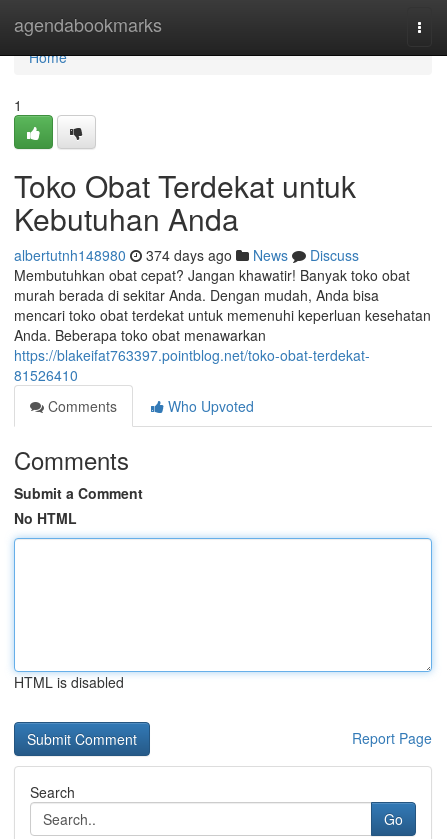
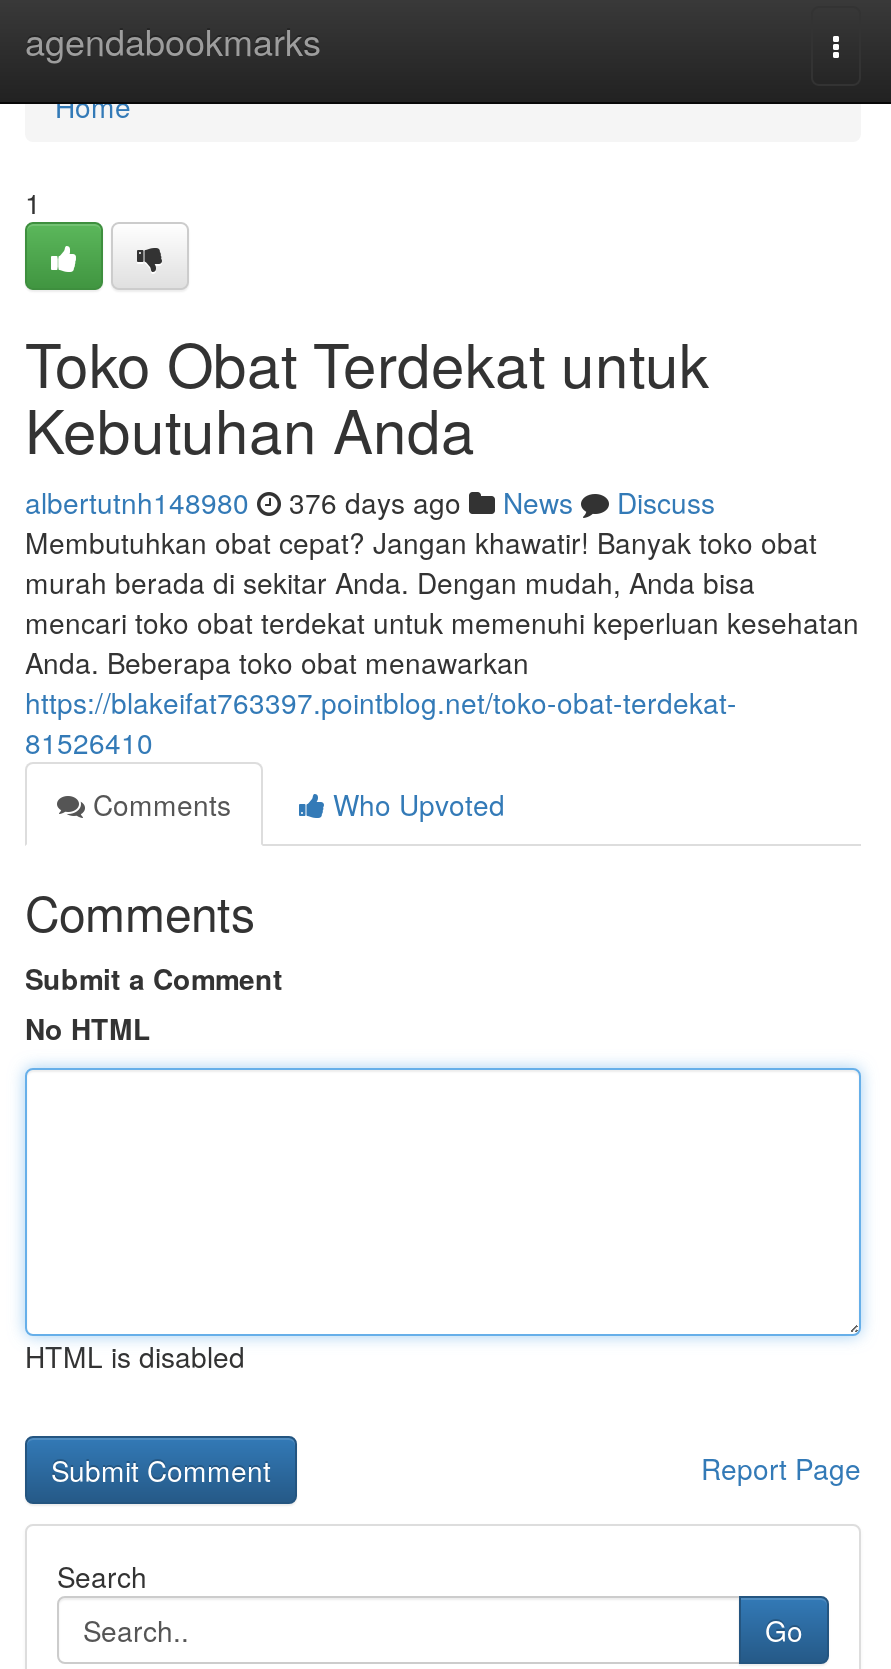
[14,245,359,265] albertutnh148980 374 days ago News Discuss -> [25,482,715,522] albertutnh148980 376 days ago News Discuss

